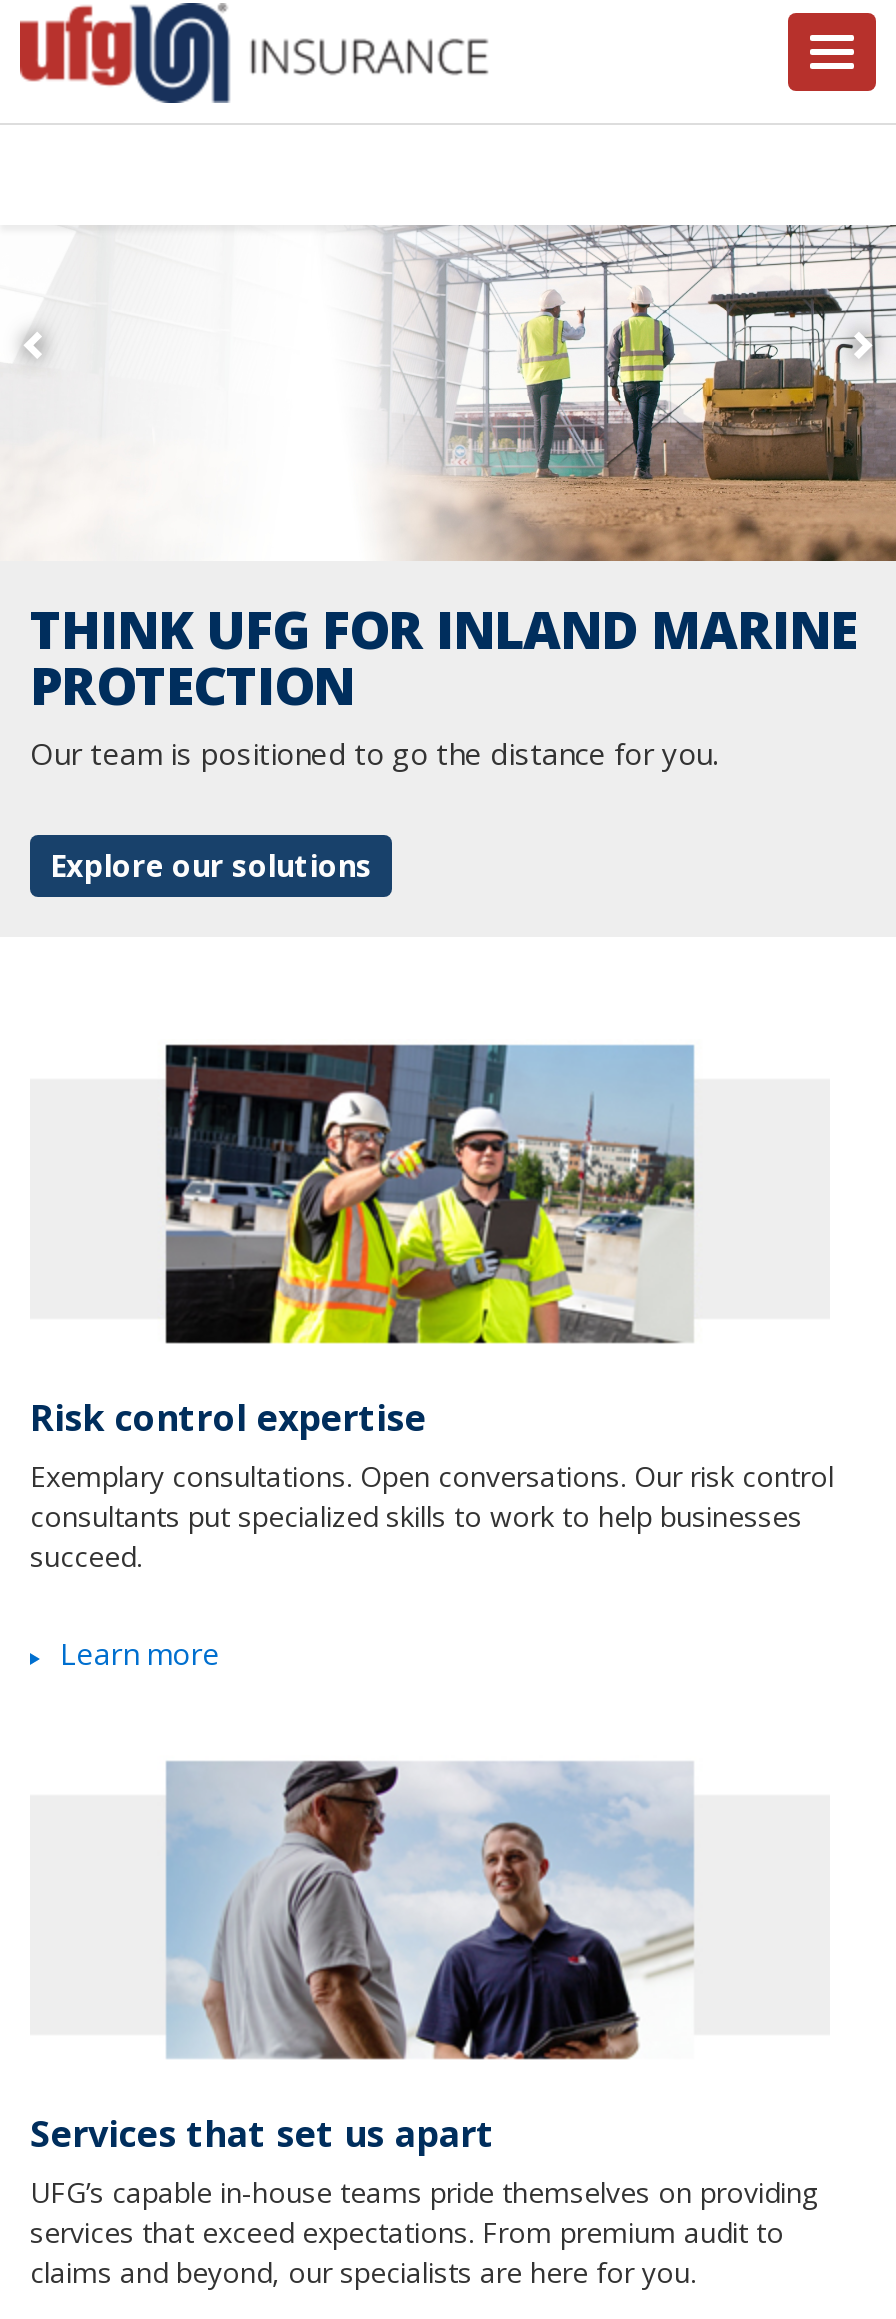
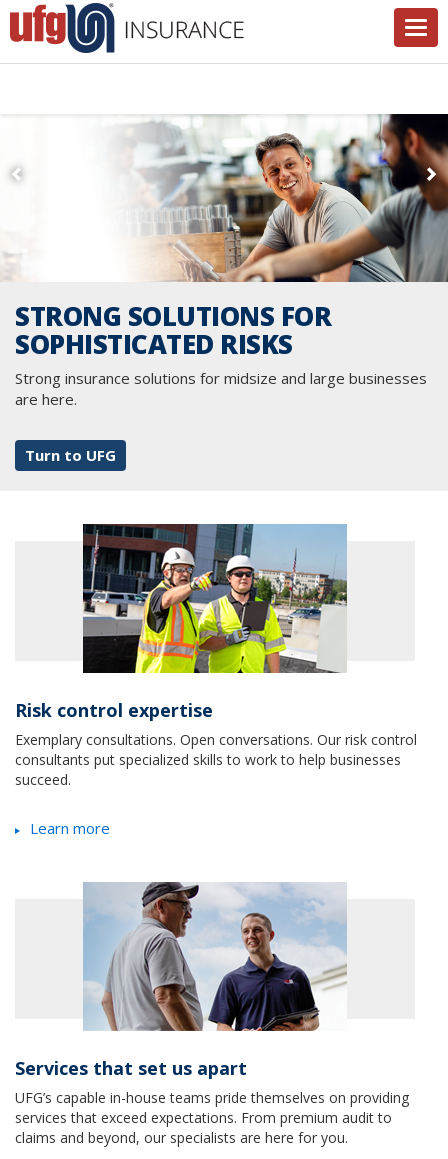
[30,225,890,773] [image] | THINK UFG FOR INLAND MARINE | PROTECTION | Our team is positioned to go the distance for you. -> [15,113,445,409] [image] | STRONG SOLUTIONS FOR | SOPHISTICATED RISKS | Strong insurance solutions for midsize and large businesses | are here.
[50,845,372,885] Explore our solutions -> [25,445,116,465] Turn to UFG

